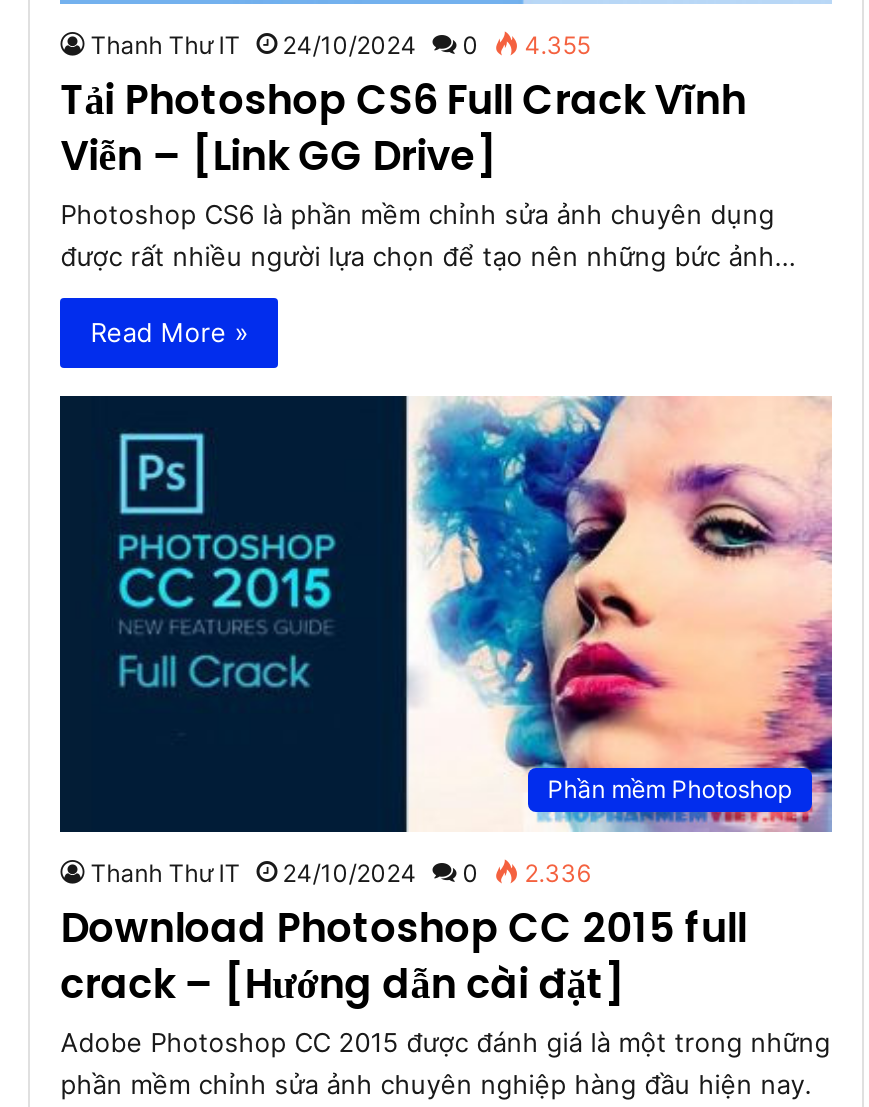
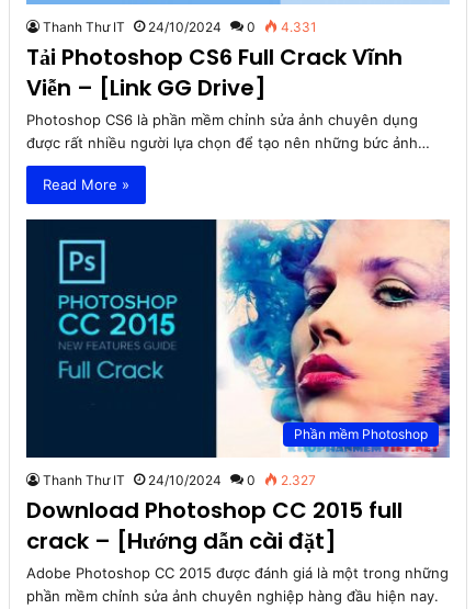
[91,31,591,61] Thanh Thư IT 24/10/2024 0 4.355 -> [43,19,317,35] Thanh Thư IT 24/10/2024 0 4.331
[91,858,591,888] Thanh Thư IT 24/10/2024 0 2.336 -> [43,472,316,489] Thanh Thư IT 24/10/2024 0 2.327

